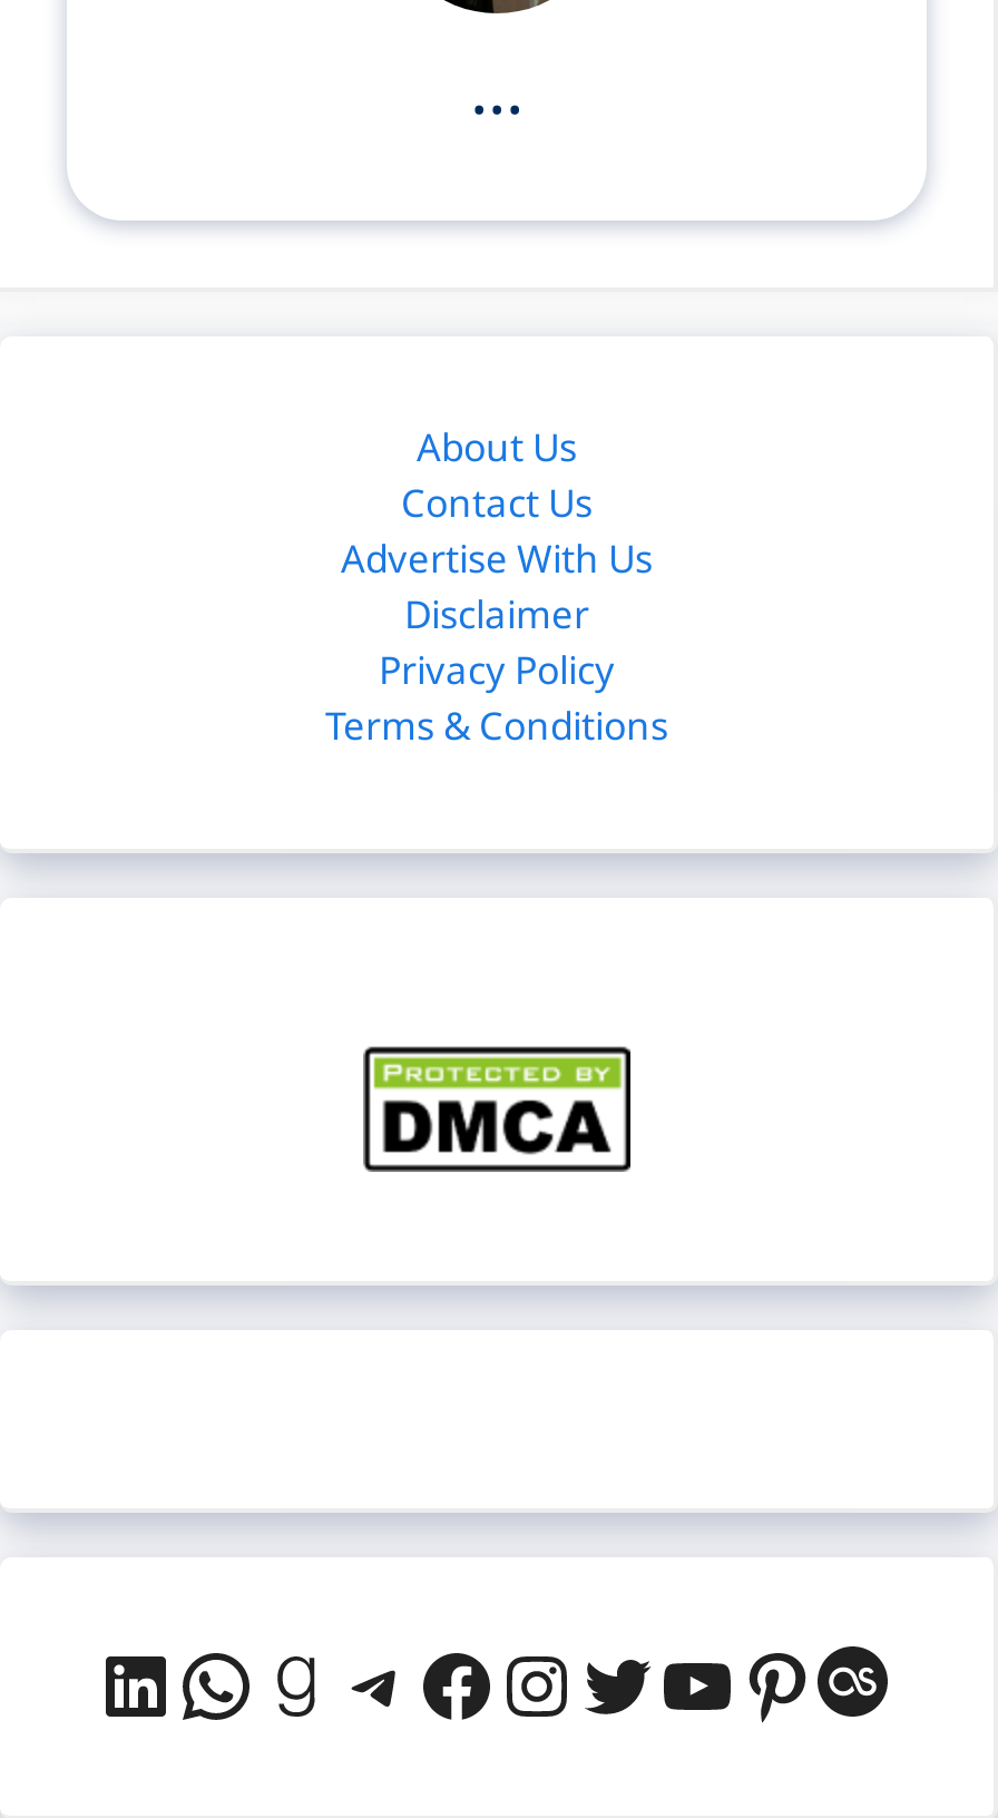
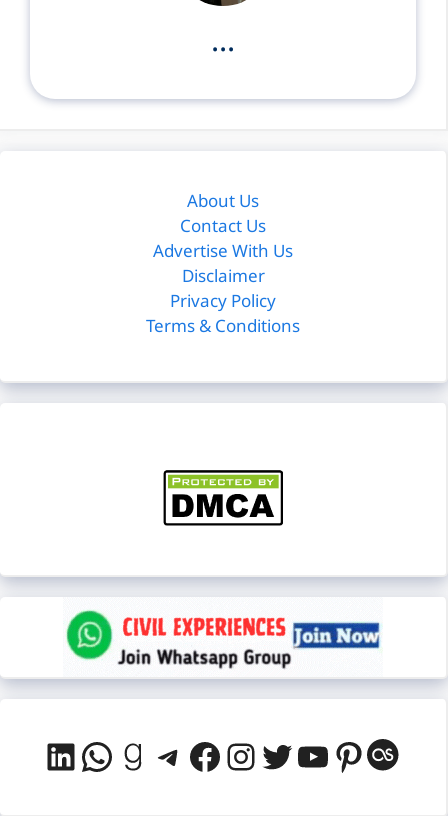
none -> [65,609,382,670] [image]

